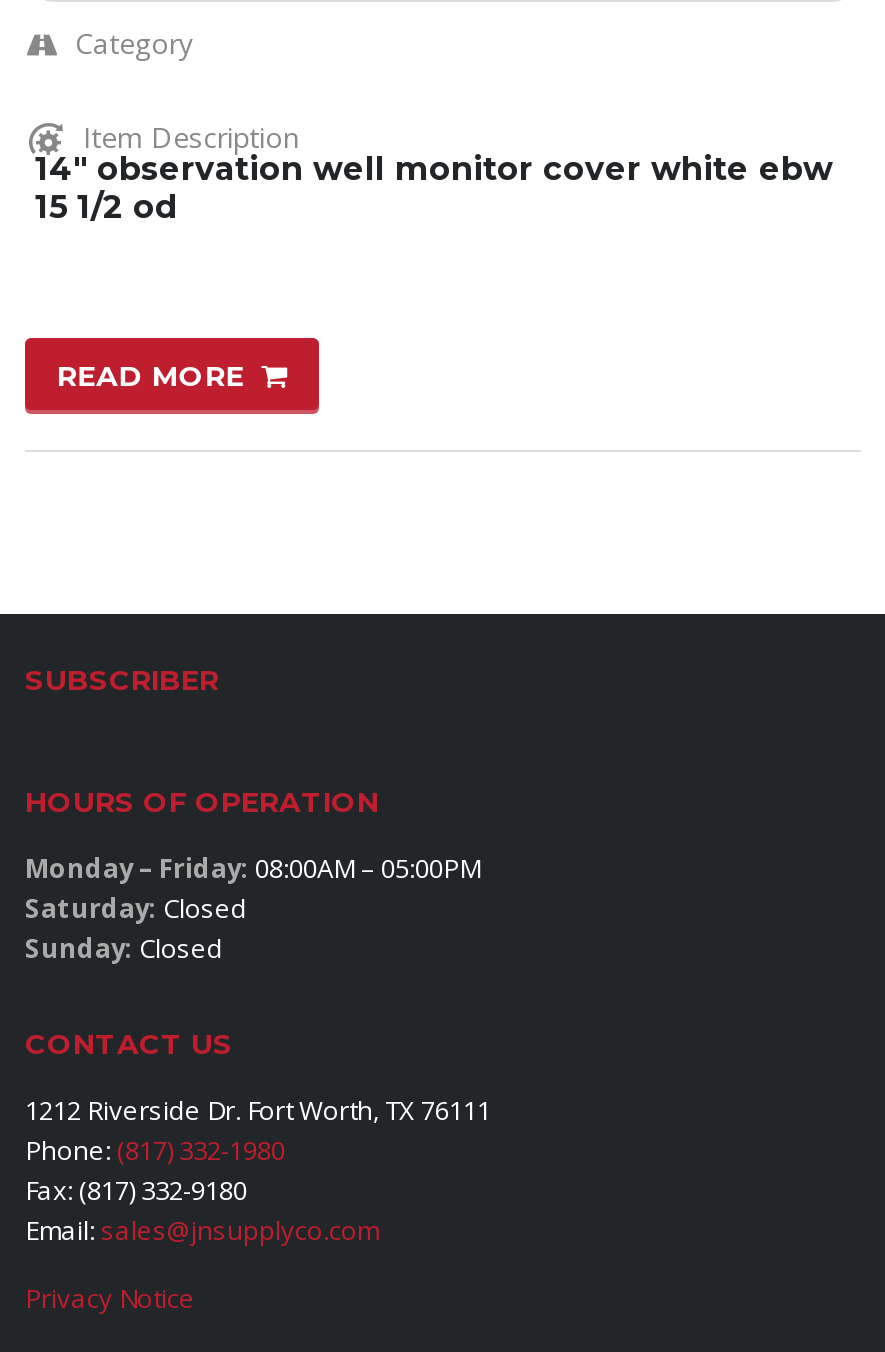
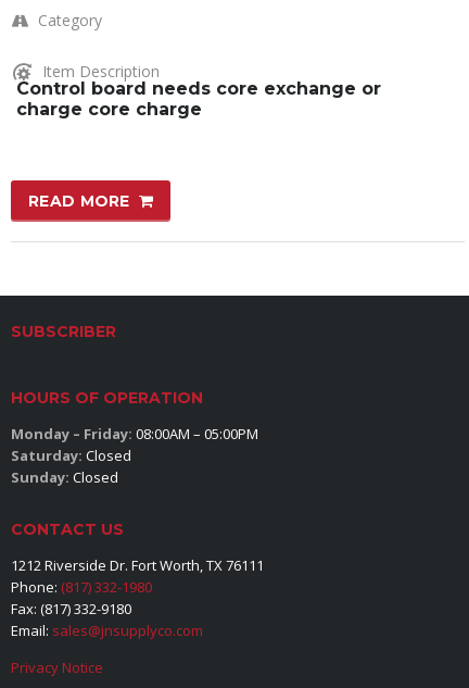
[35,149,833,225] 14″ observation well monitor cover white ebw | 15 1/2 od -> [16,79,381,120] Control board needs core exchange or | charge core charge

